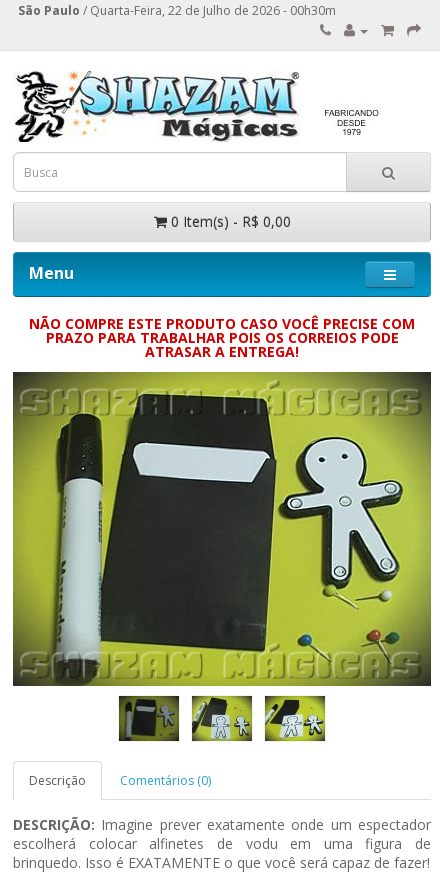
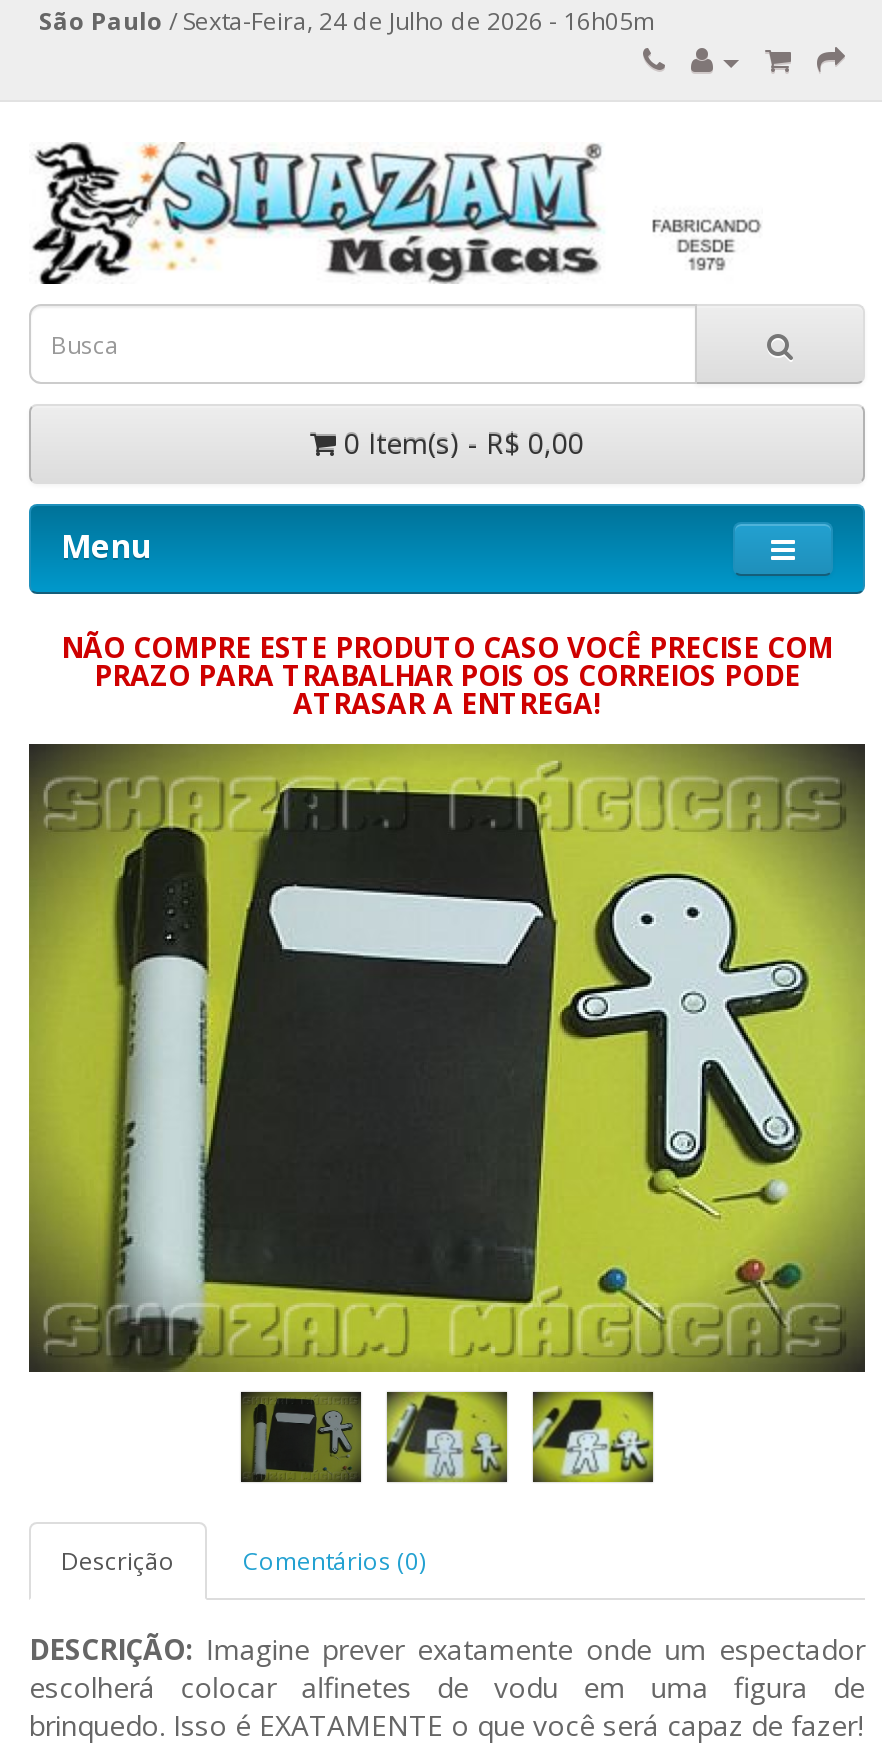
[18,2,336,19] São Paulo / Quarta-Feira, 22 de Julho de 2026 - 00h30m -> [39,4,655,38] São Paulo / Sexta-Feira, 24 de Julho de 2026 - 16h05m

